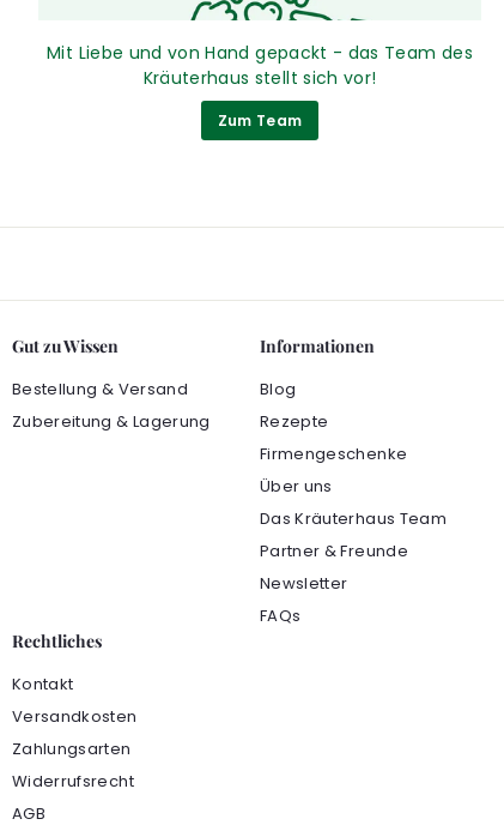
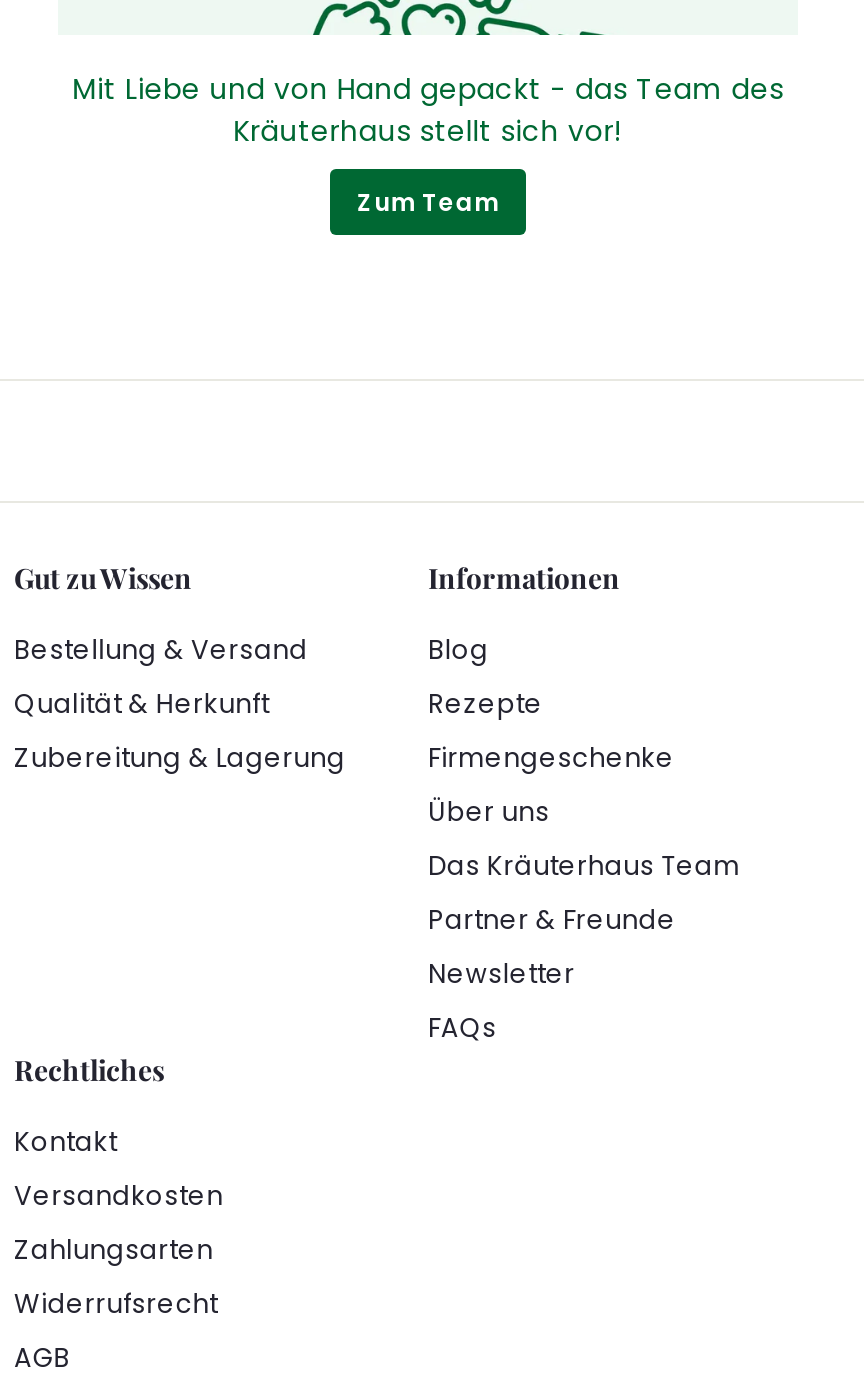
moved [12,410,210,433] -> [14,738,345,776]: Zubereitung & Lagerung
none -> [14,684,269,722] Qualität & Herkunft

